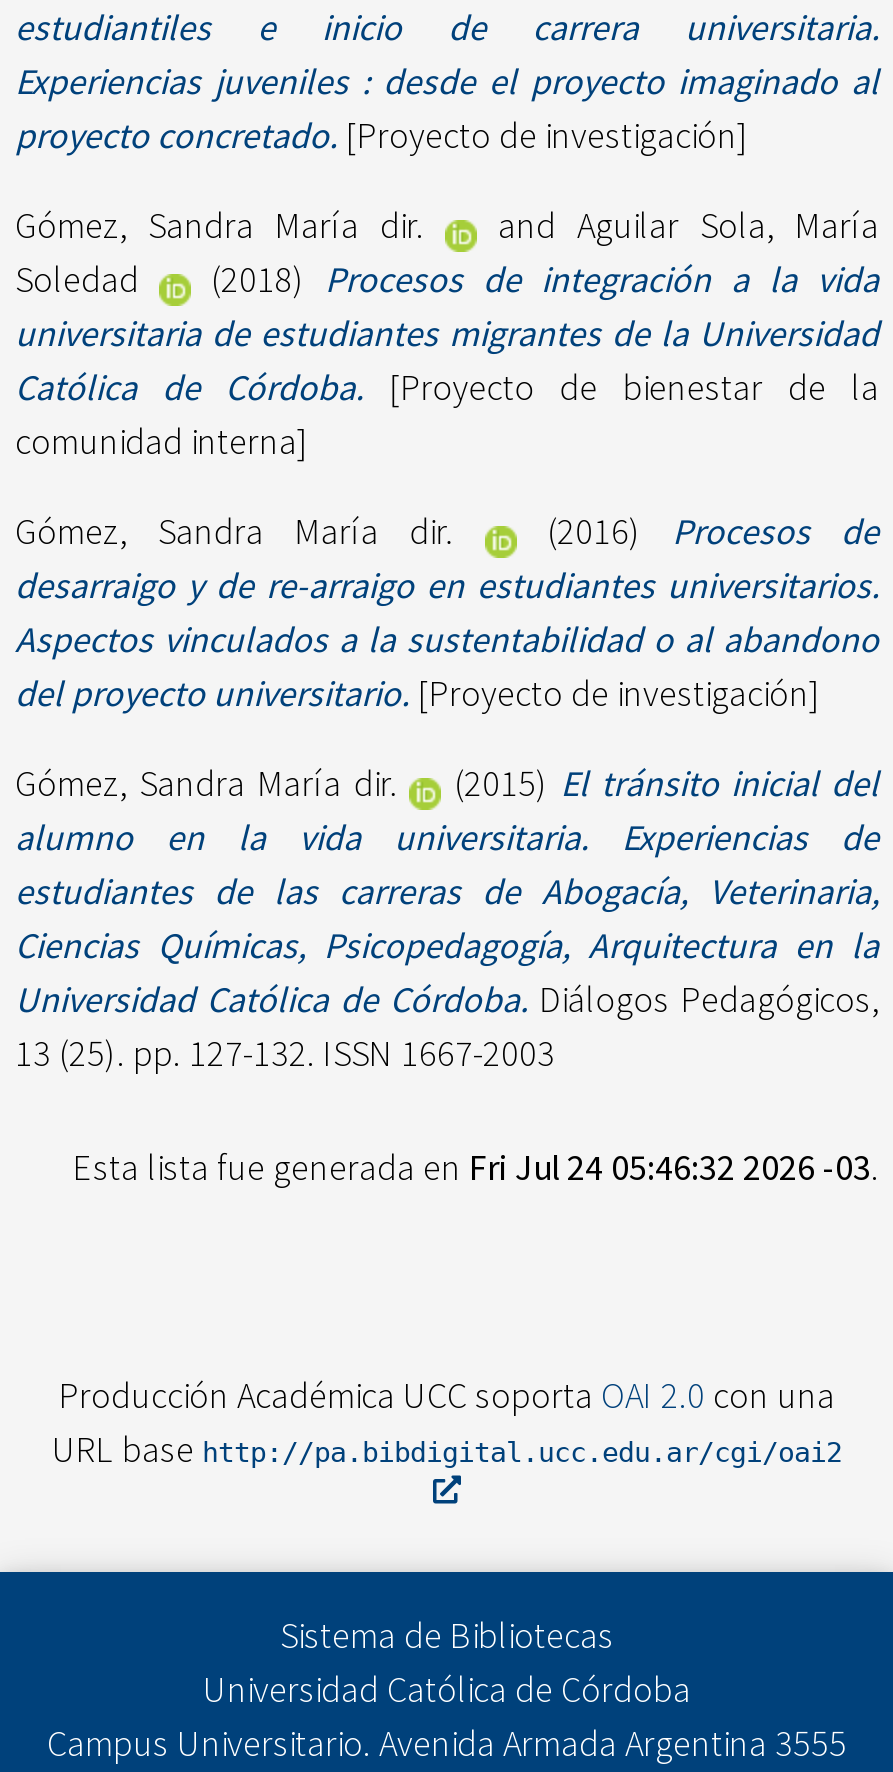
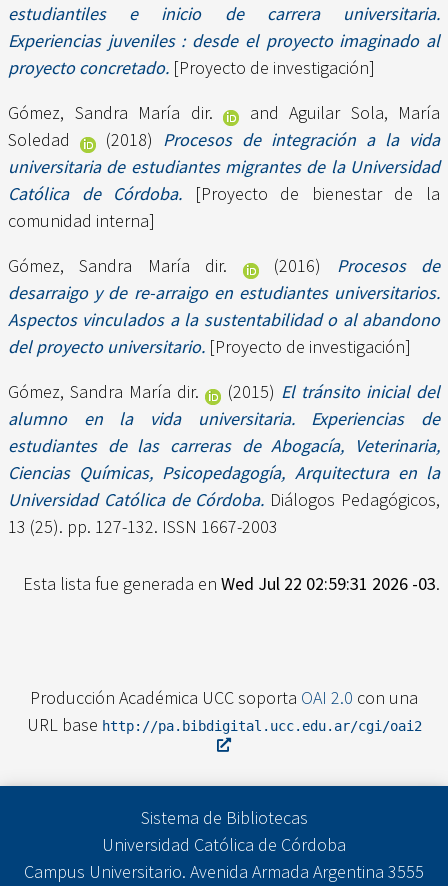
[73,1145,879,1191] Esta lista fue generada en Fri Jul 24 05:46:32 2026 -03. -> [23,572,440,595] Esta lista fue generada en Wed Jul 22 02:59:31 2026 -03.

